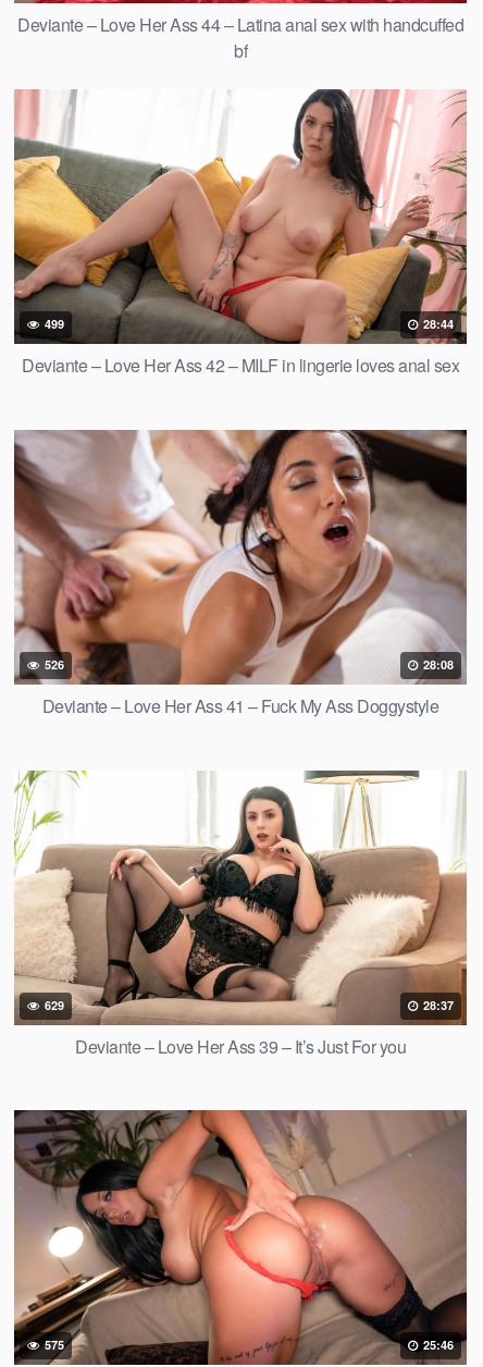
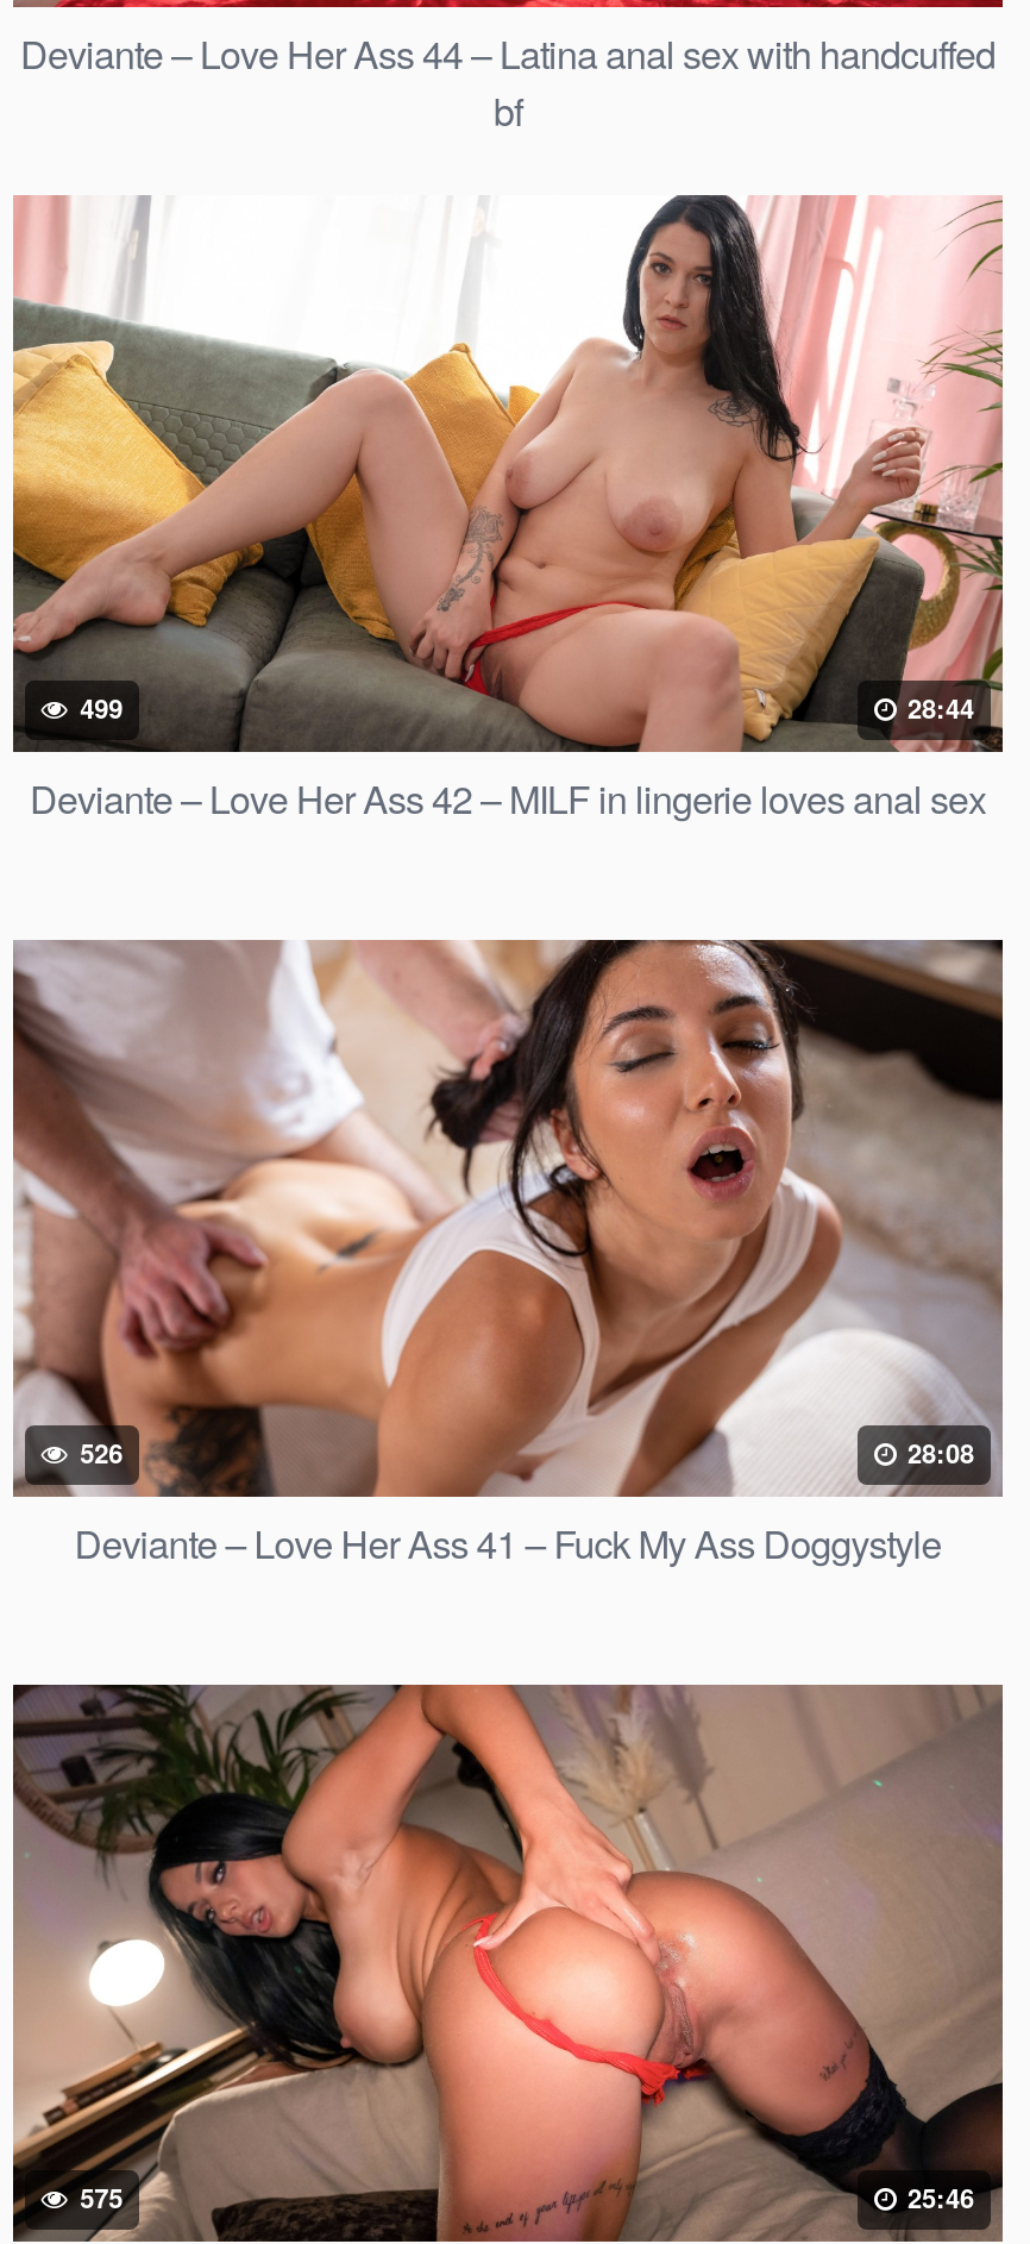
[13,769,467,1059] [image] | 629 | 28:37 | Deviante – Love Her Ass 39 – It’s Just For you -> none

